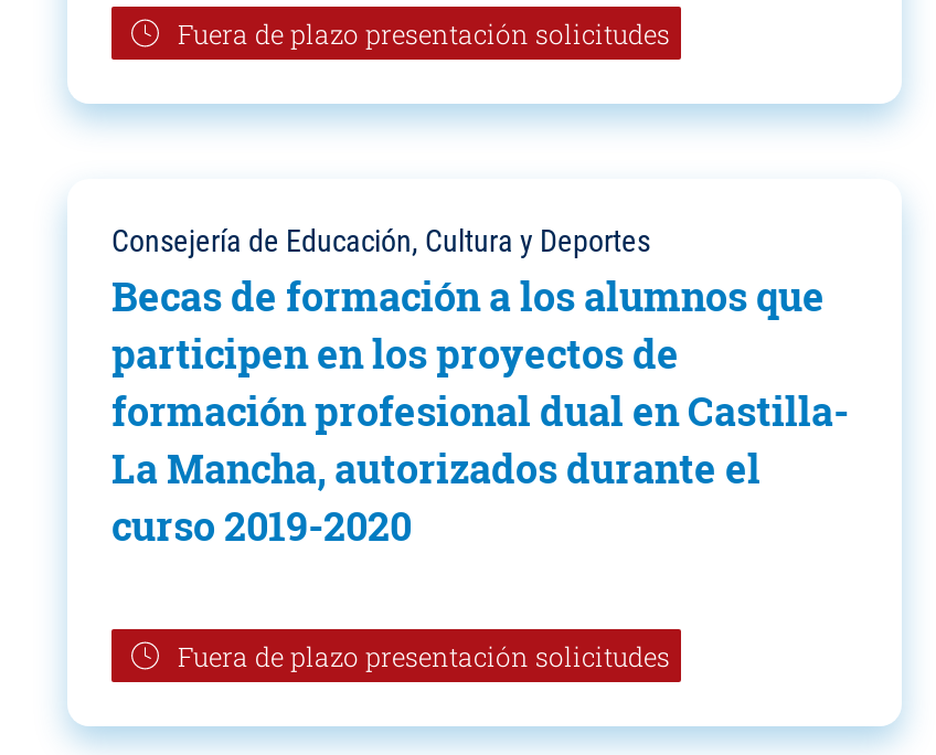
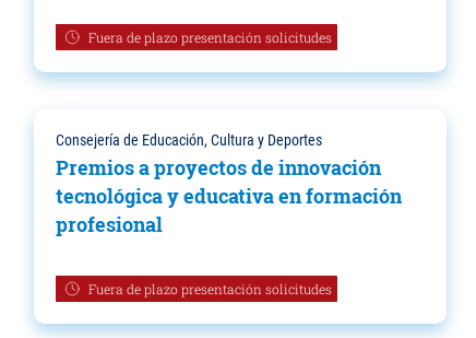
[111,269,849,552] Becas de formación a los alumnos que | participen en los proyectos de | formación profesional dual en Castilla- | La Mancha, autorizados durante el | curso 2019-2020 -> [56,154,402,237] Premios a proyectos de innovación | tecnológica y educativa en formación | profesional

